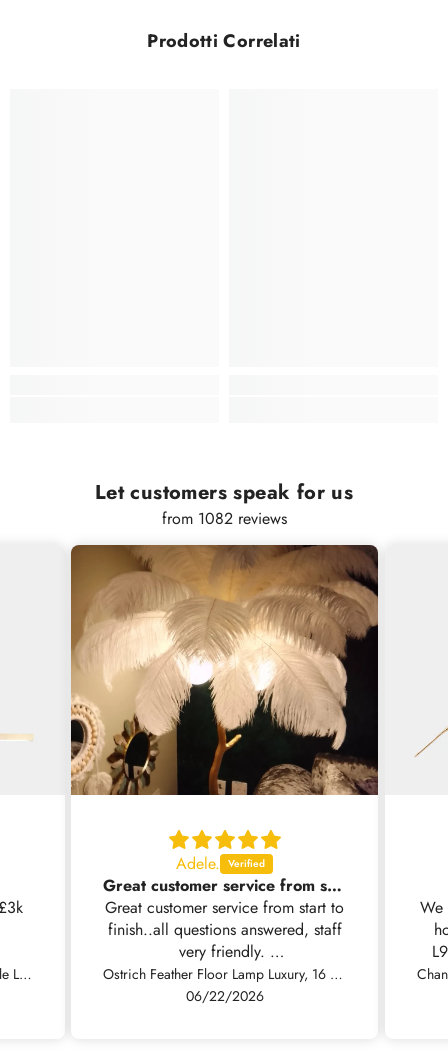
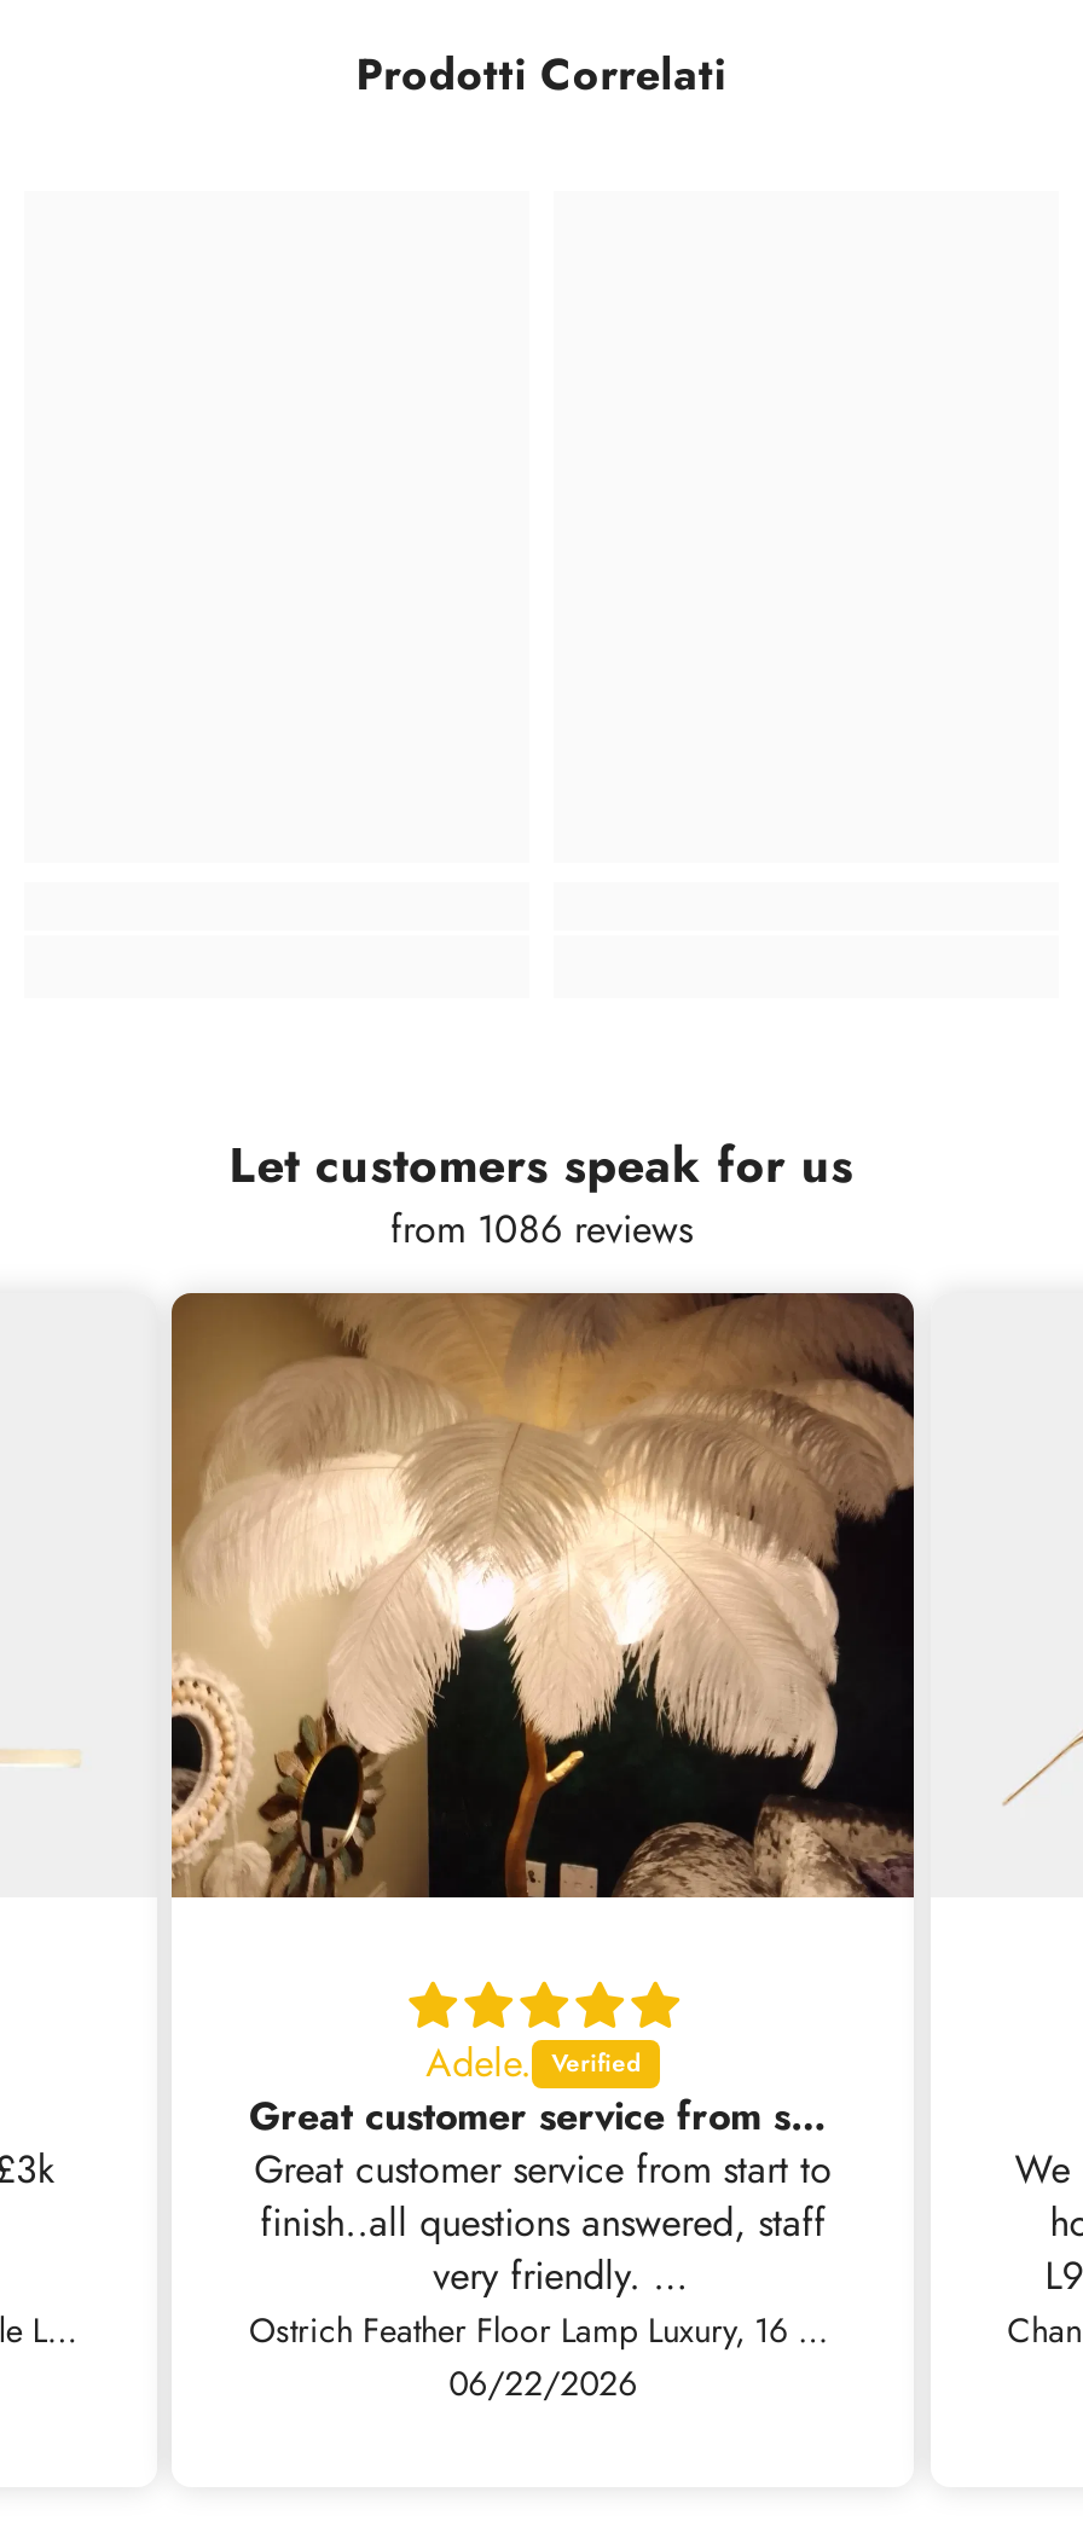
[161,507,286,530] from 1082 reviews -> [390,1201,693,1257] from 1086 reviews

